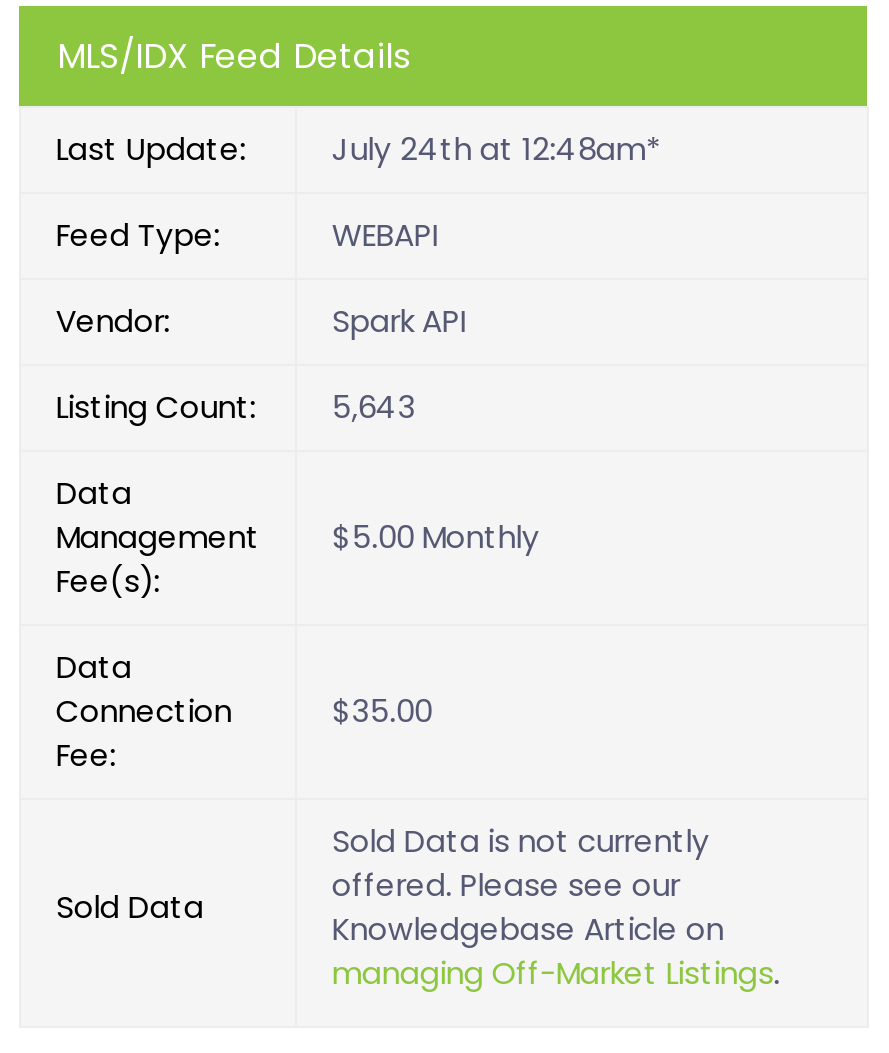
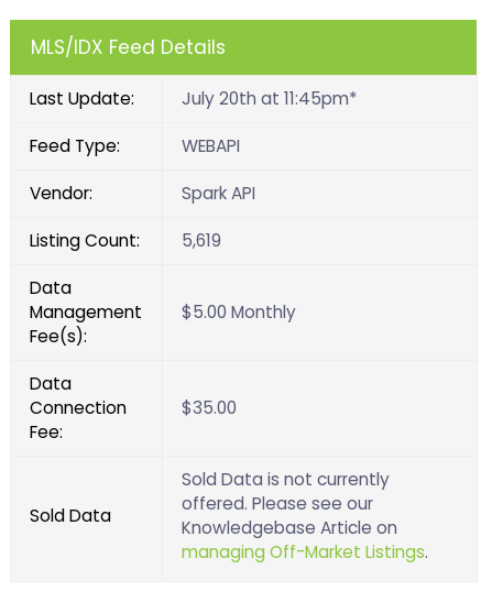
[332,127,660,169] July 24th at 12:48am* -> [182,86,357,110] July 20th at 11:45pm*
[56,385,416,427] Listing Count: 5,643 -> [30,228,222,251] Listing Count: 5,619

